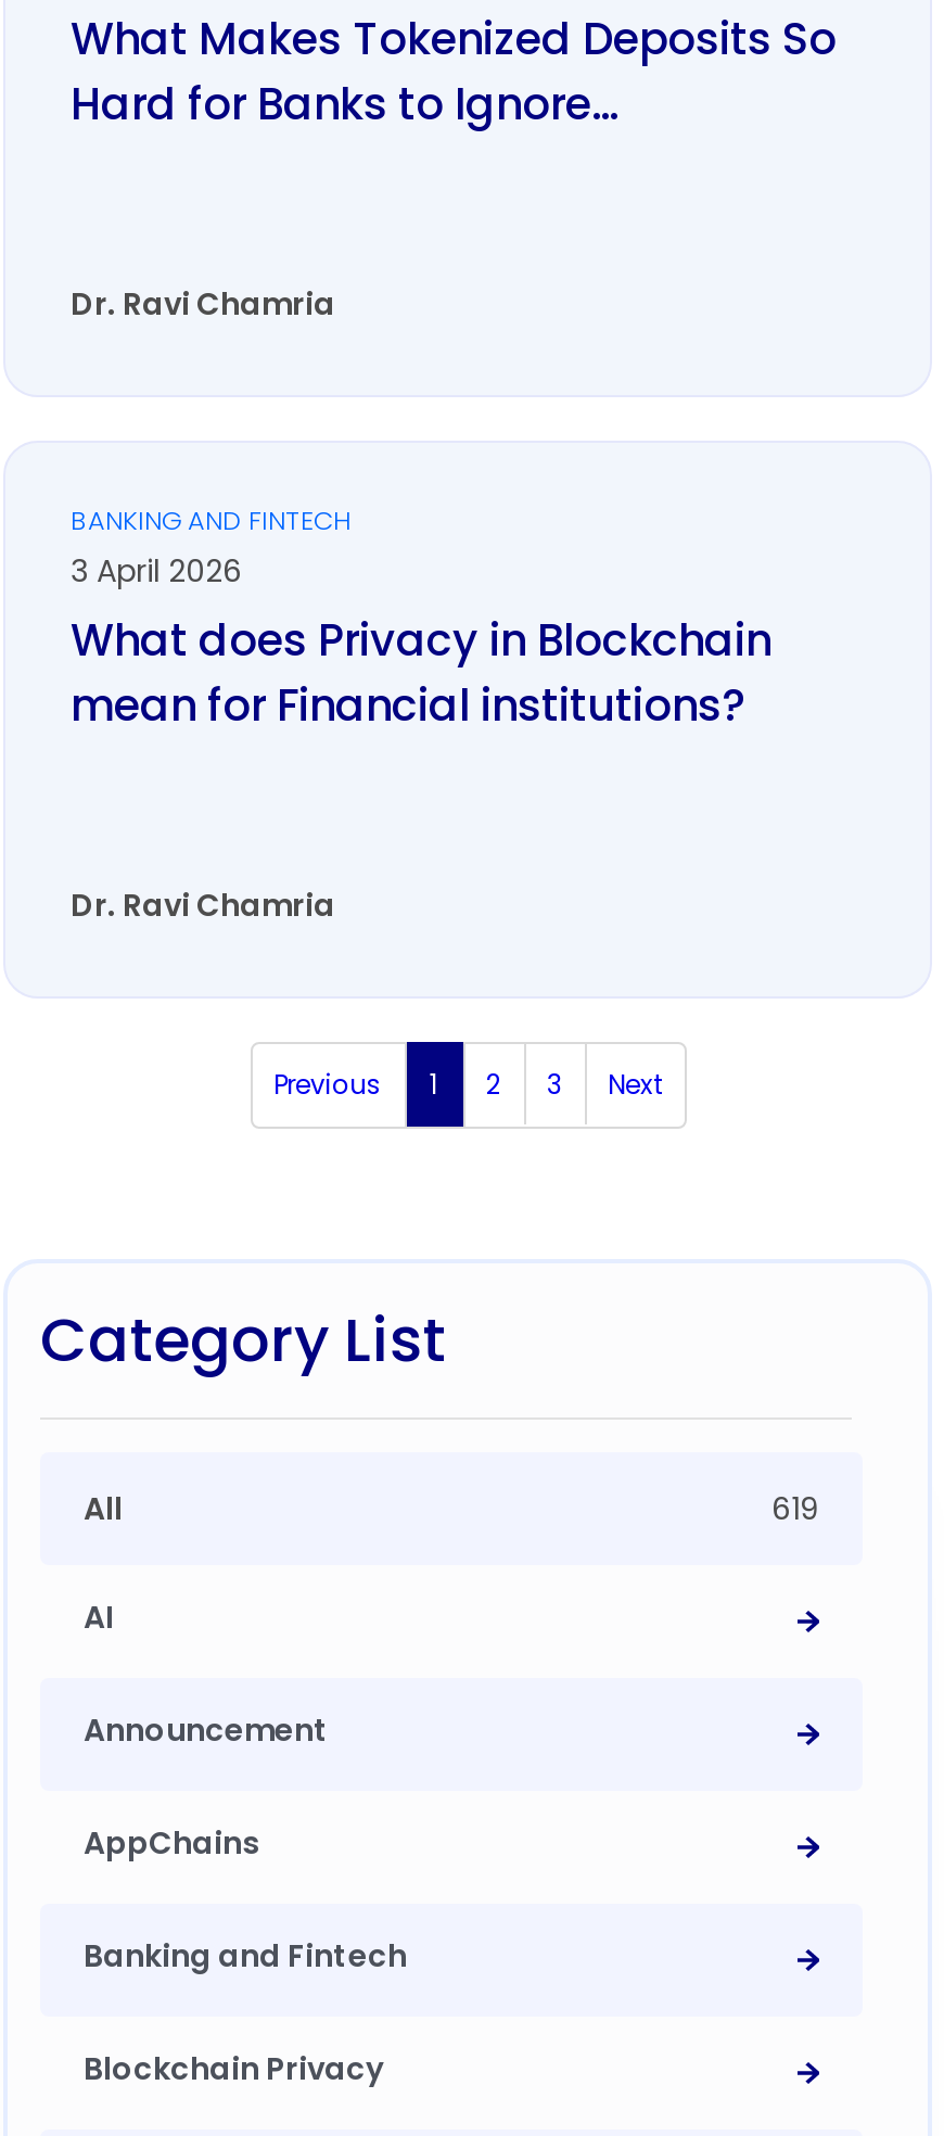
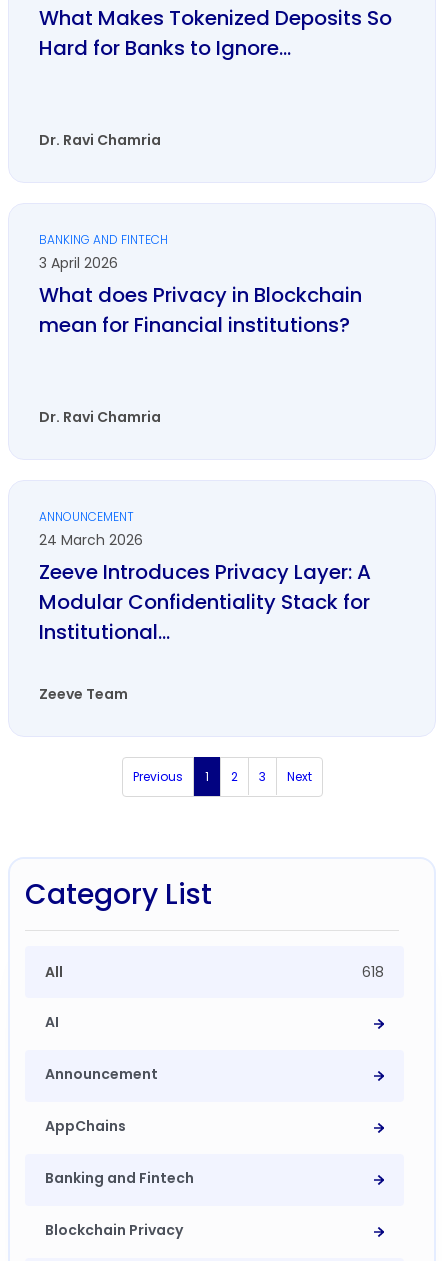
none -> [39,508,371,704] ANNOUNCEMENT | 24 March 2026 | Zeeve Introduces Privacy Layer: A | Modular Confidentiality Stack for | Institutional... | Zeeve Team
[771,1488,819,1531] 619 -> [362,962,384,982] 618

